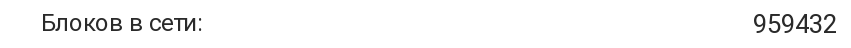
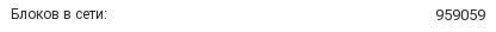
[753,9,837,39] 959432 -> [435,6,485,24] 959059

